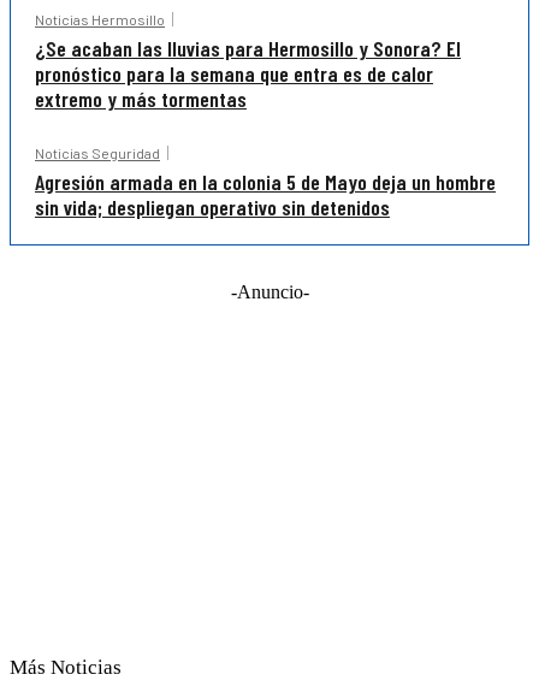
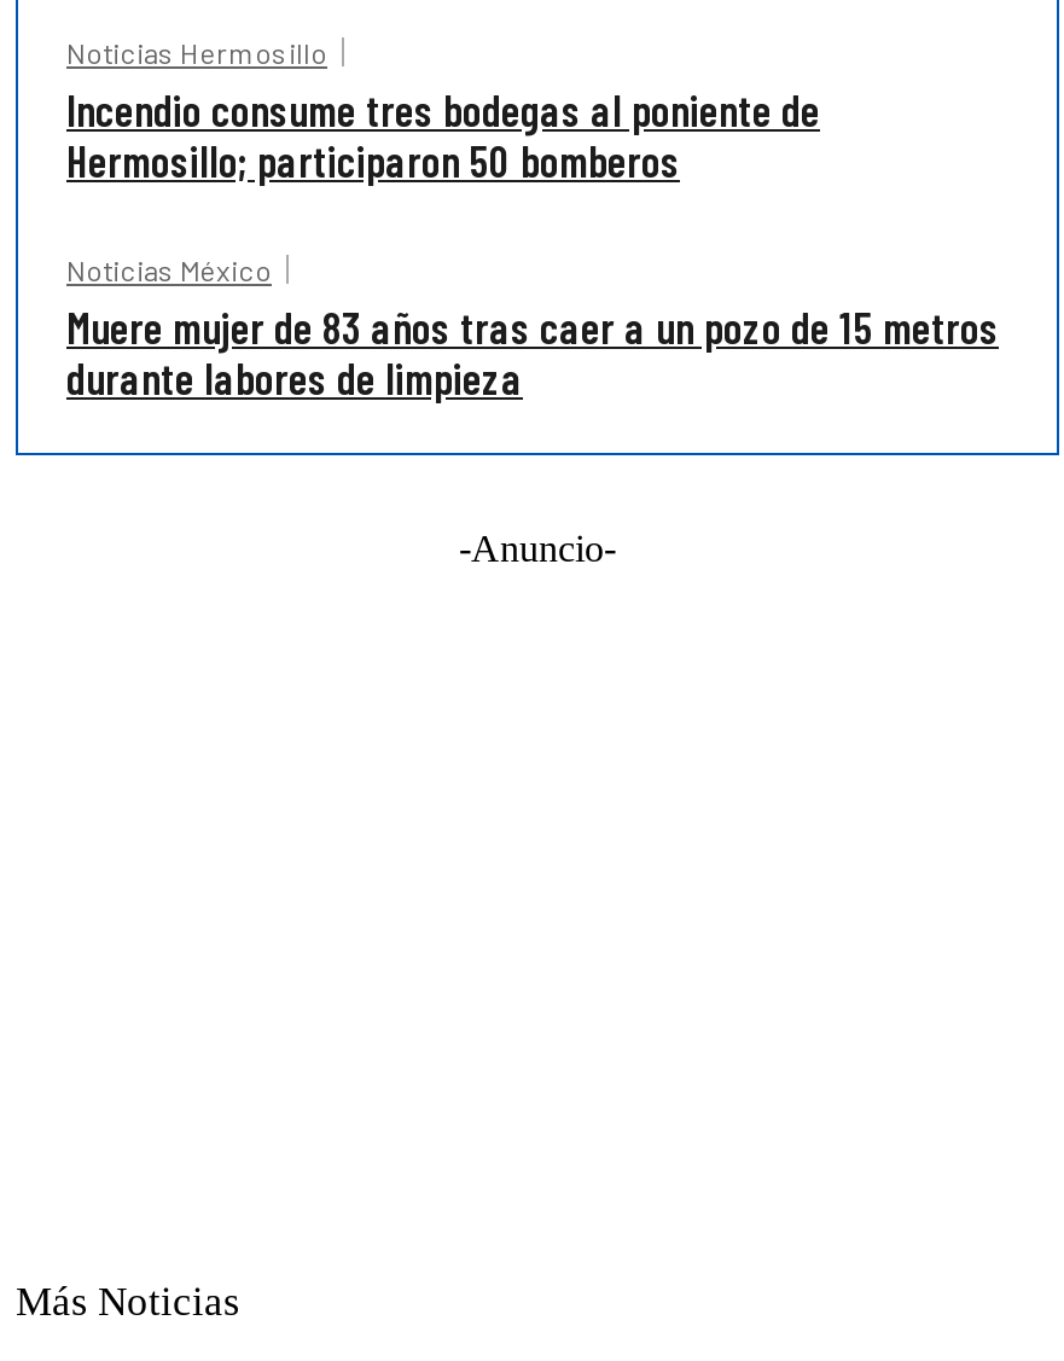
[35,35,461,112] ¿Se acaban las lluvias para Hermosillo y Sonora? El | pronóstico para la semana que entra es de calor | extremo y más tormentas -> [66,84,820,187] Incendio consume tres bodegas al poniente de | Hermosillo; participaron 50 bomberos
[35,145,496,220] Noticias Seguridad | Agresión armada en la colonia 5 de Mayo deja un hombre | sin vida; despliegan operativo sin detenidos -> [66,253,999,405] Noticias México | Muere mujer de 83 años tras caer a un pozo de 15 metros | durante labores de limpieza

